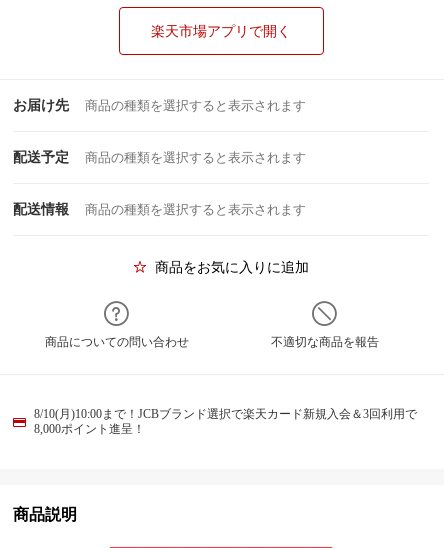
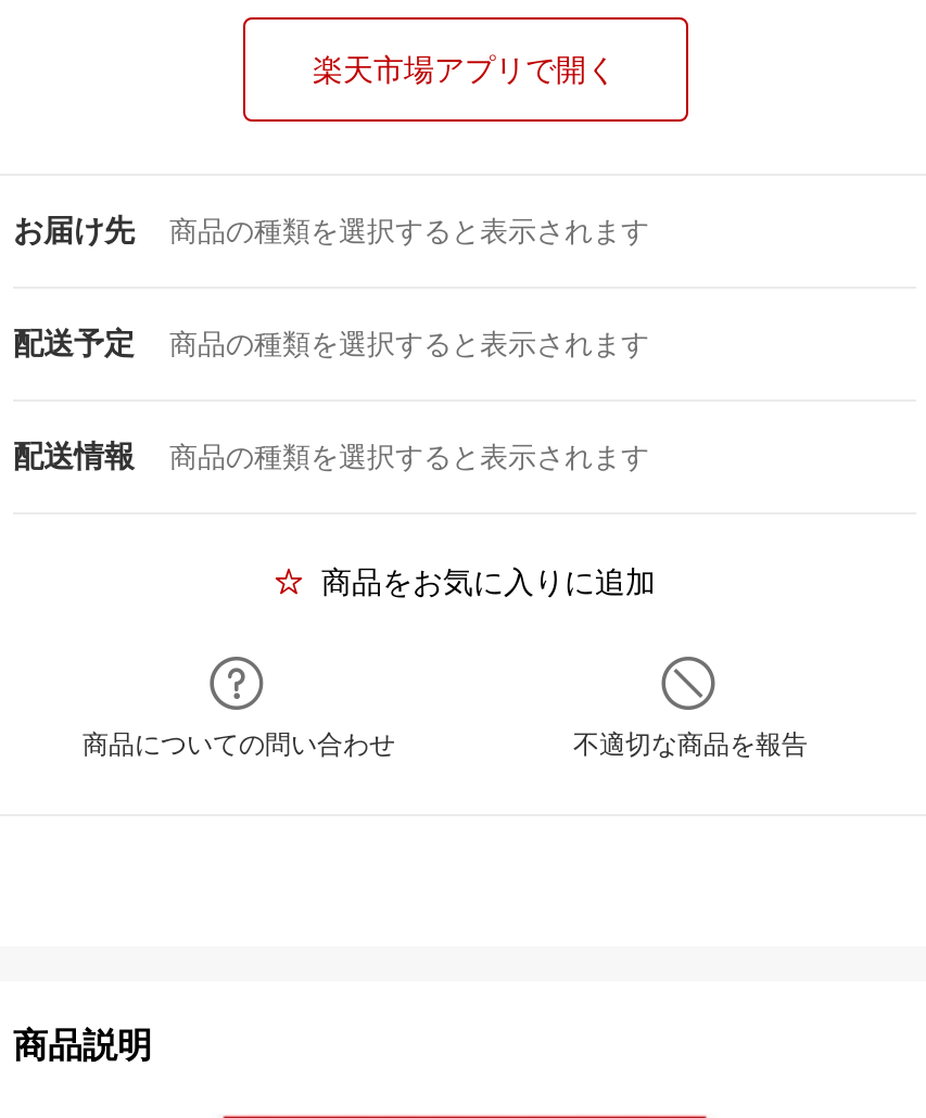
[34,407,417,436] 8/10(月)10:00まで！JCBブランド選択で楽天カード新規入会＆3回利用で | 8,000ポイント進呈！ -> none

